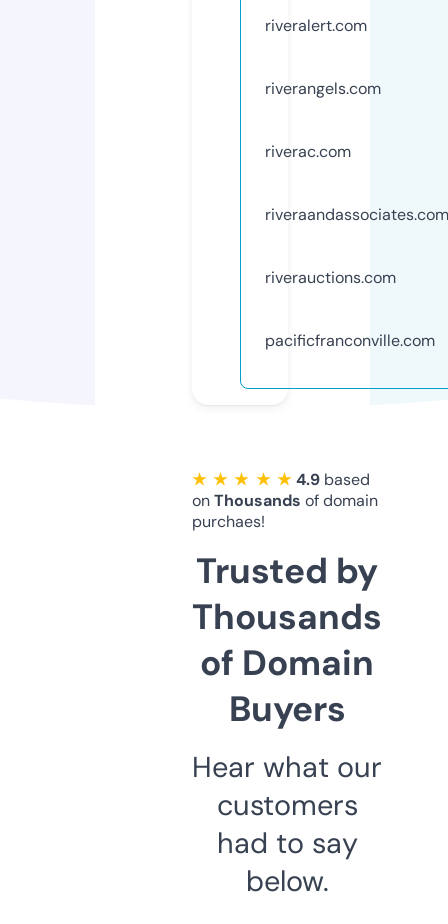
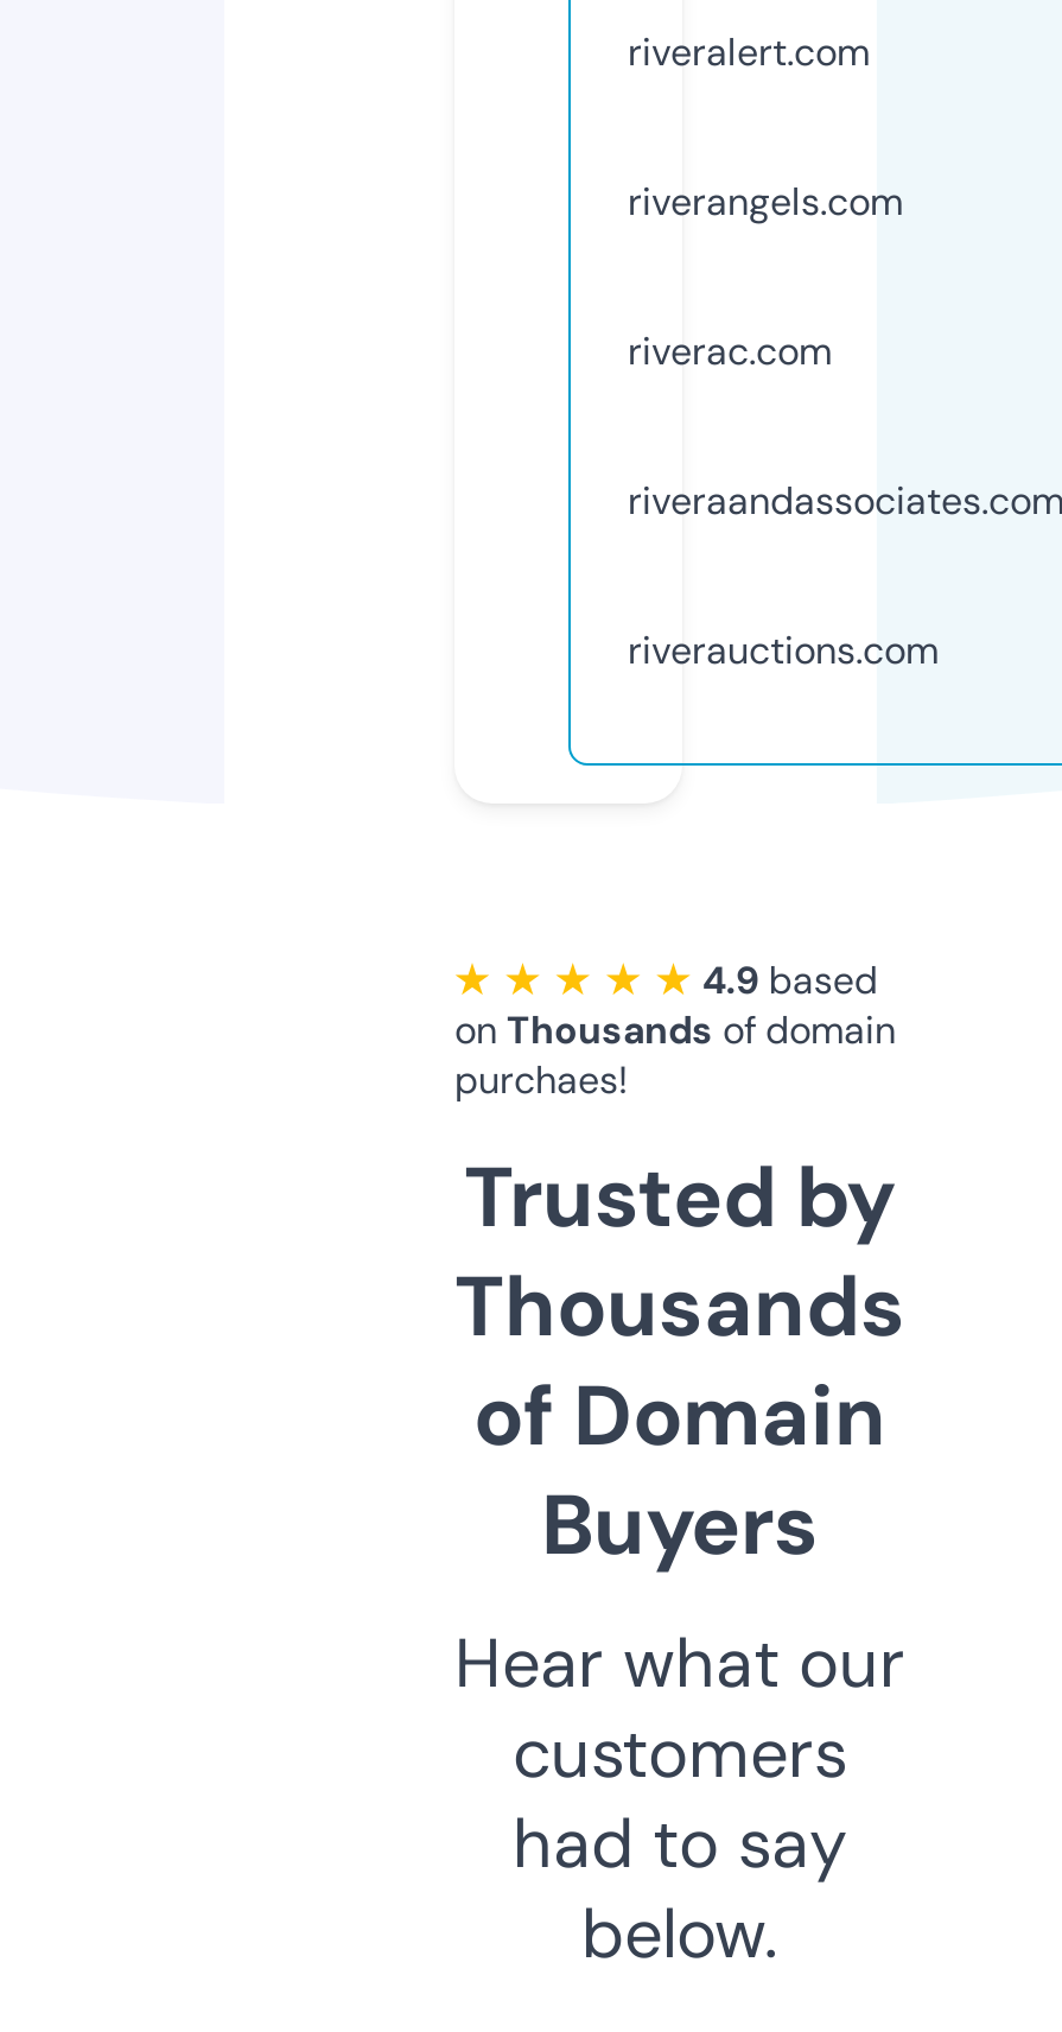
[265,330,435,351] pacificfranconville.com -> none

